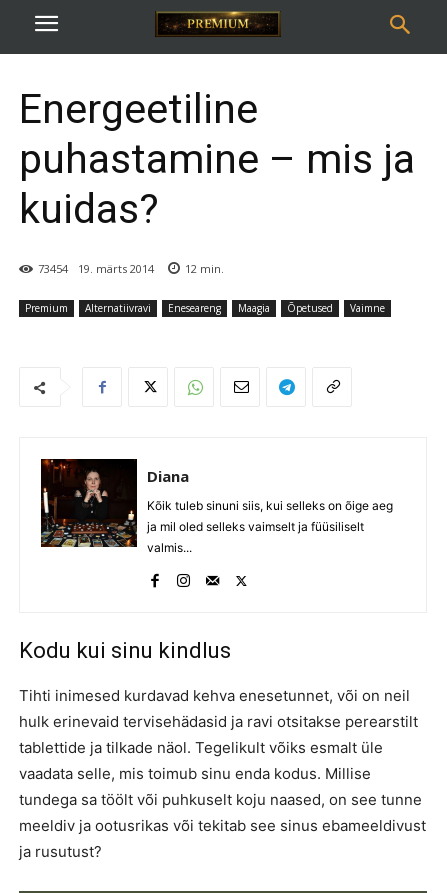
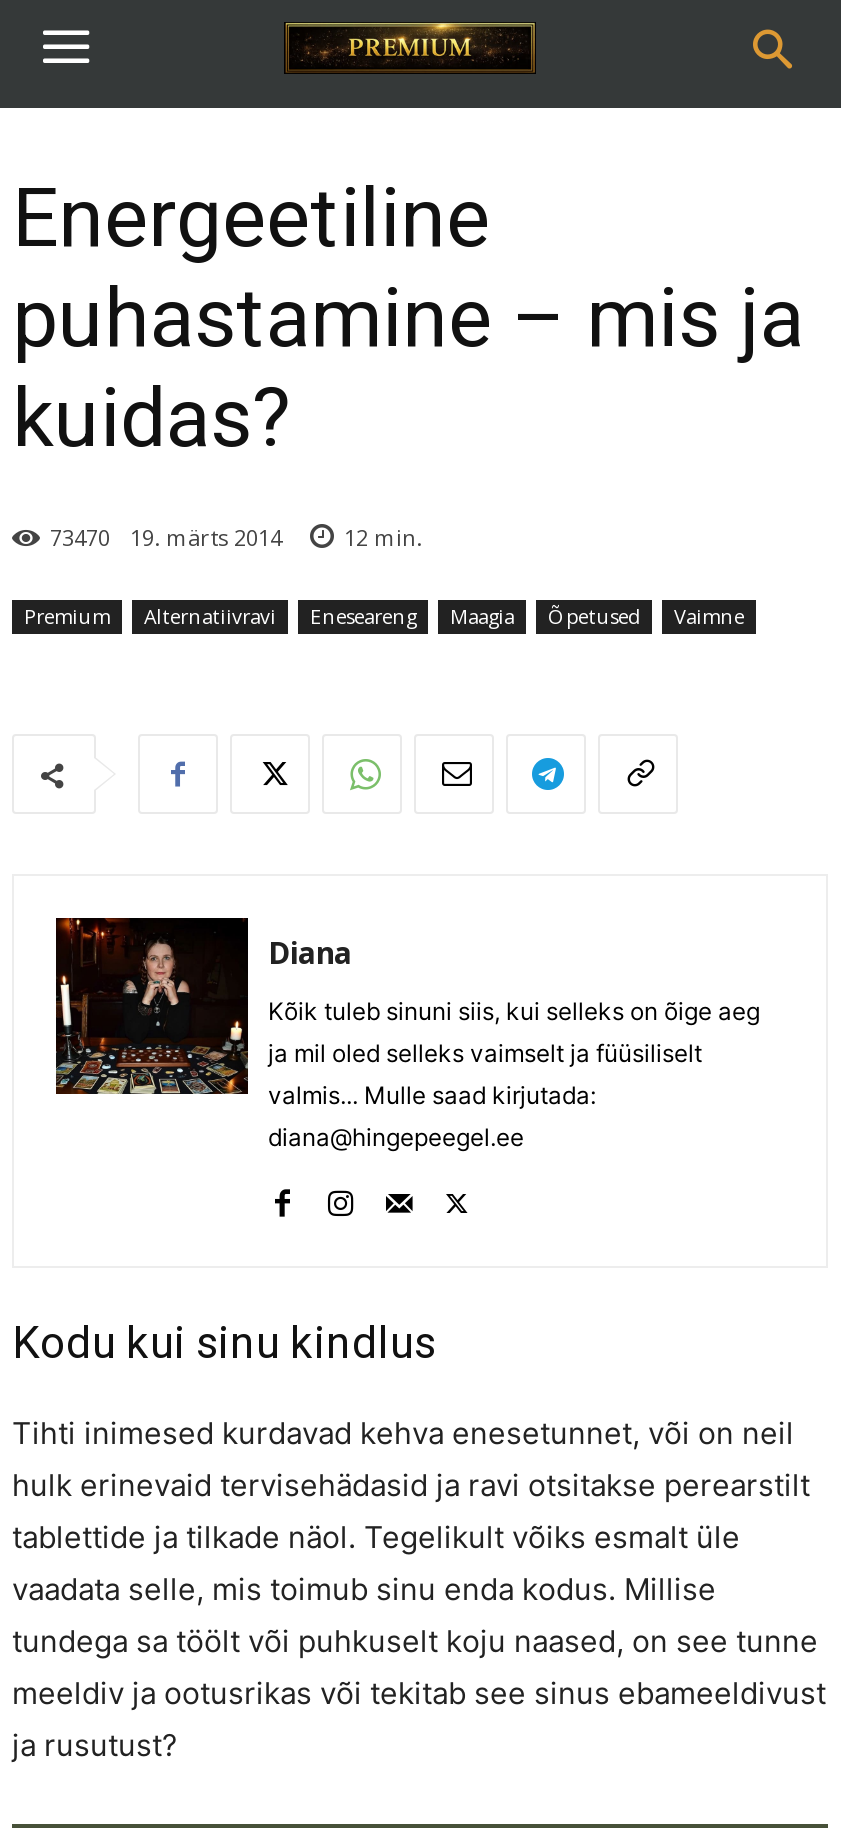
[38,261,154,276] 73454 19. märts 2014 -> [50,522,282,552] 73470 19. märts 2014
[147,540,192,555] valmis... -> [268,1080,596,1152] valmis... Mulle saad kirjutada: | diana@hingepeegel.ee

